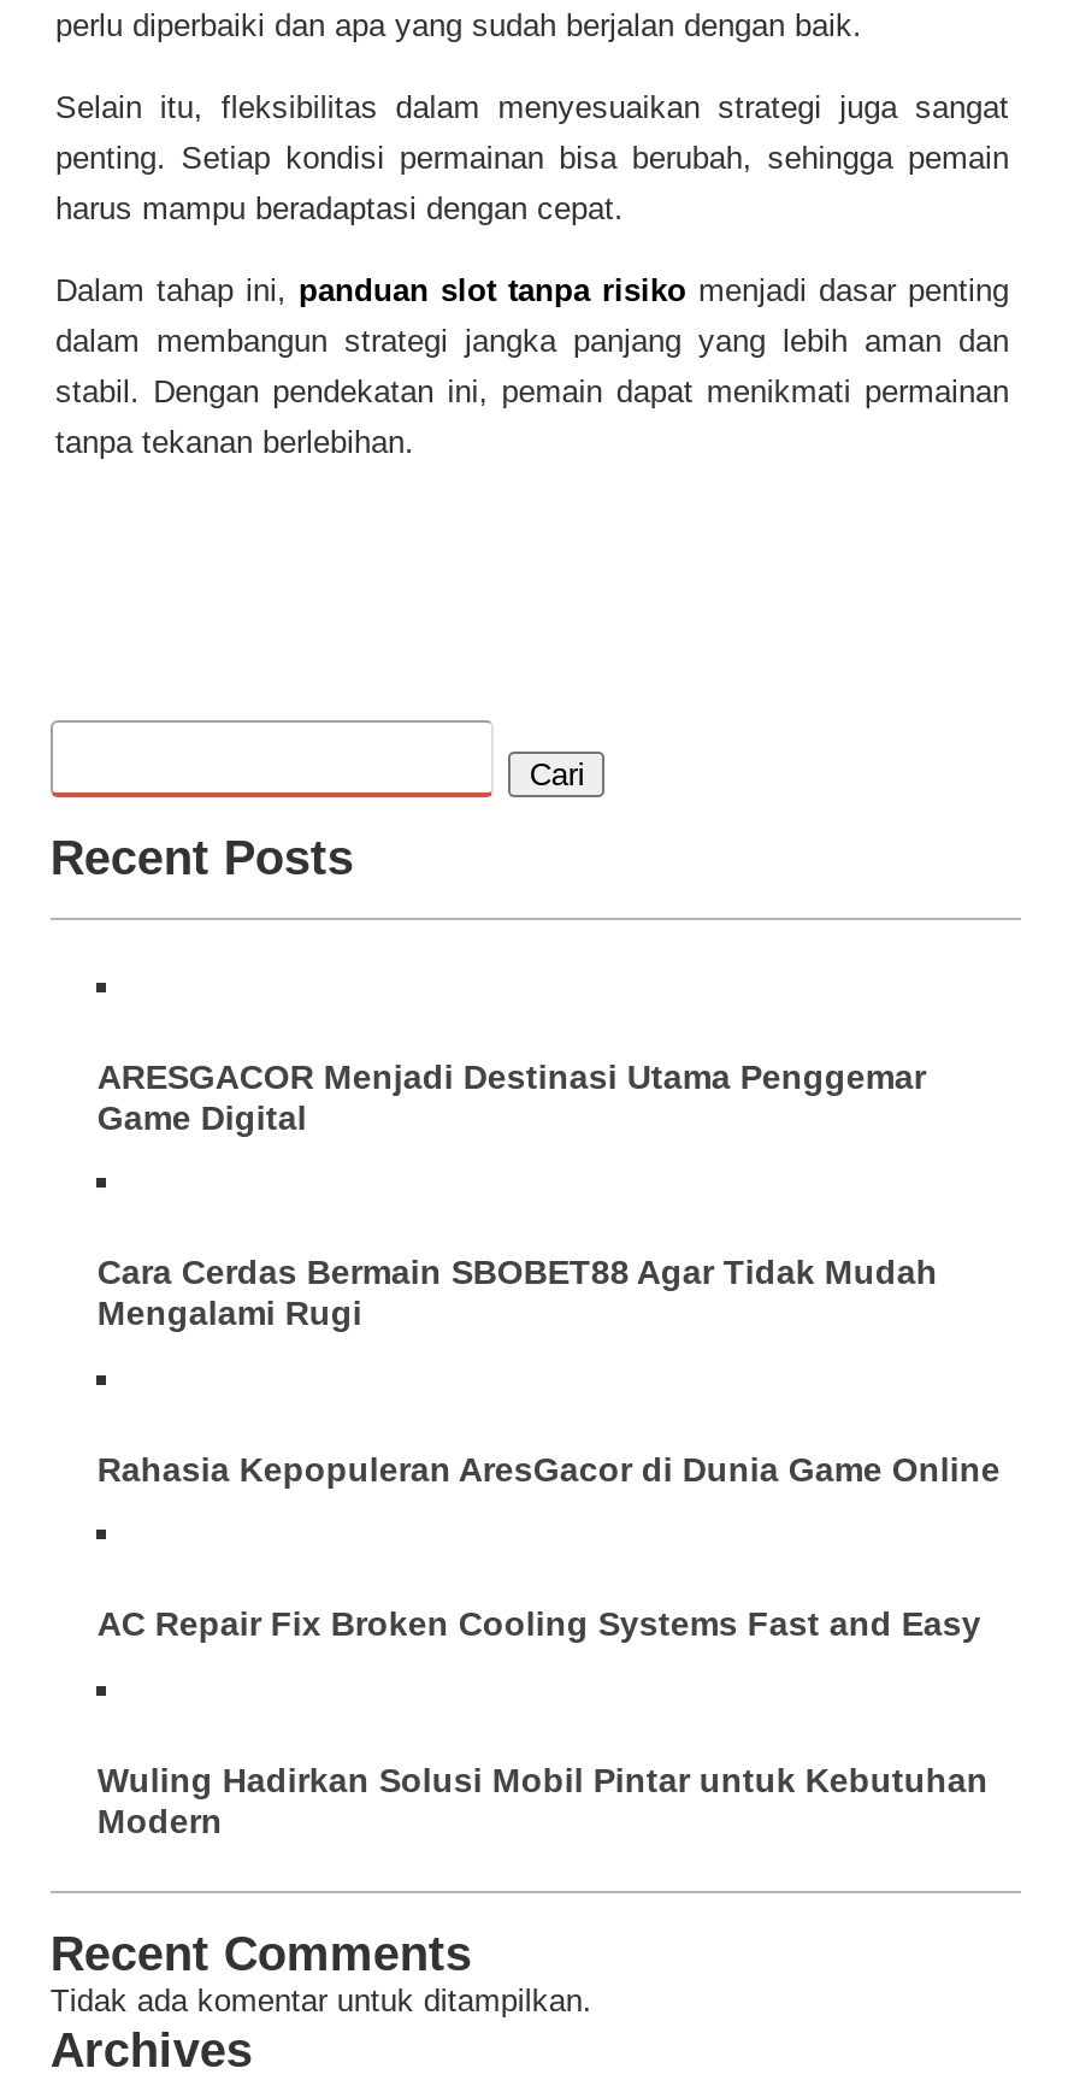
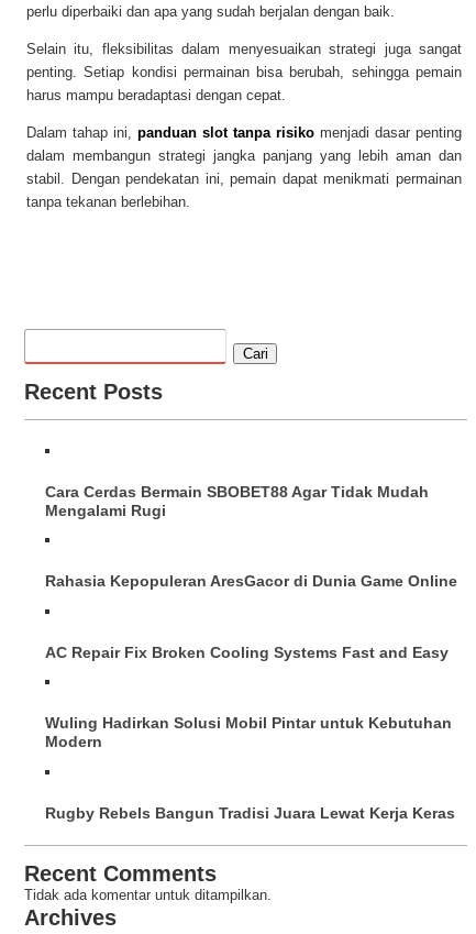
[97,1057,926,1136] ARESGACOR Menjadi Destinasi Utama Penggemar | Game Digital -> none
moved [97,1253,1000,1840] -> [46,483,458,751]: Cara Cerdas Bermain SBOBET88 Agar Tidak Mudah | Mengalami Rugi | Rahasia Kepopuleran AresGacor di Dunia Game Online | AC Repair Fix Broken Cooling Systems Fast and Easy | Wuling Hadirkan Solusi Mobil Pintar untuk Kebutuhan | Modern
none -> [46,804,456,822] Rugby Rebels Bangun Tradisi Juara Lewat Kerja Keras

